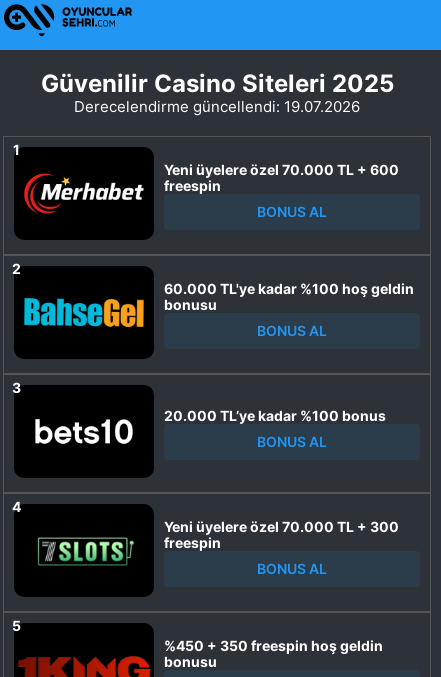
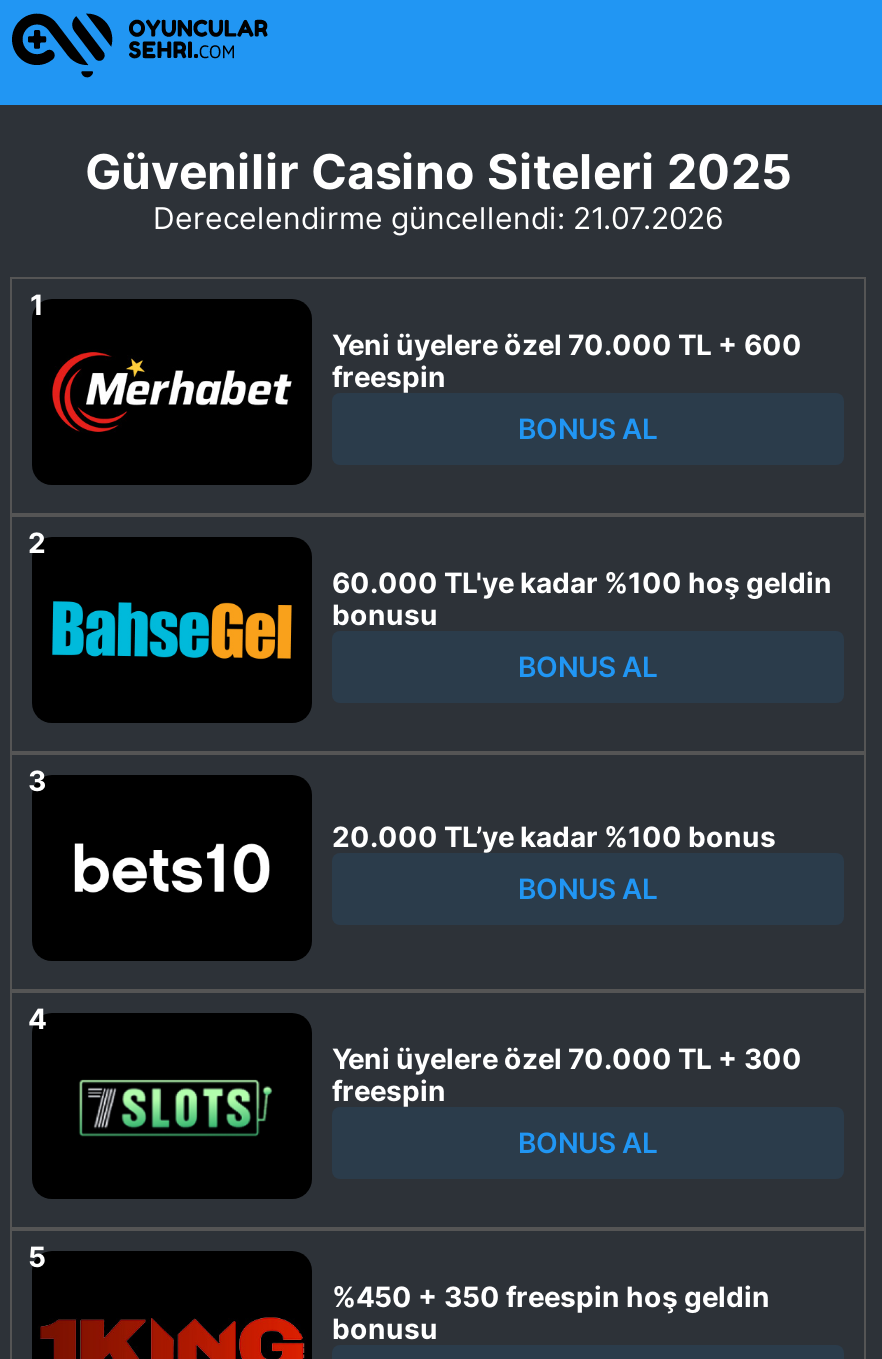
[74,97,360,116] Derecelendirme güncellendi: 19.07.2026 -> [153,199,723,237] Derecelendirme güncellendi: 21.07.2026

